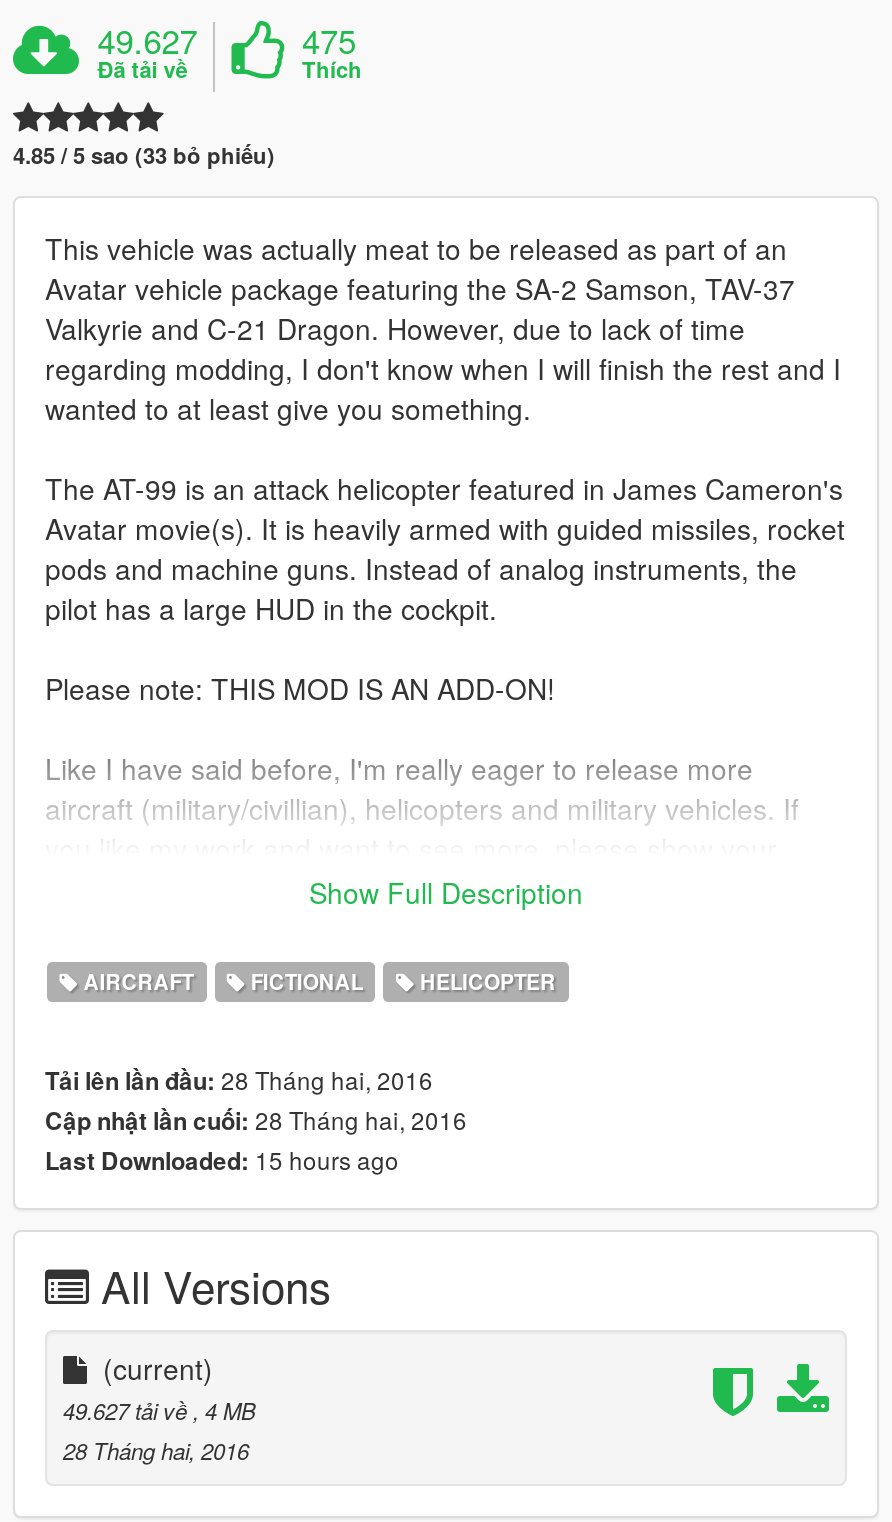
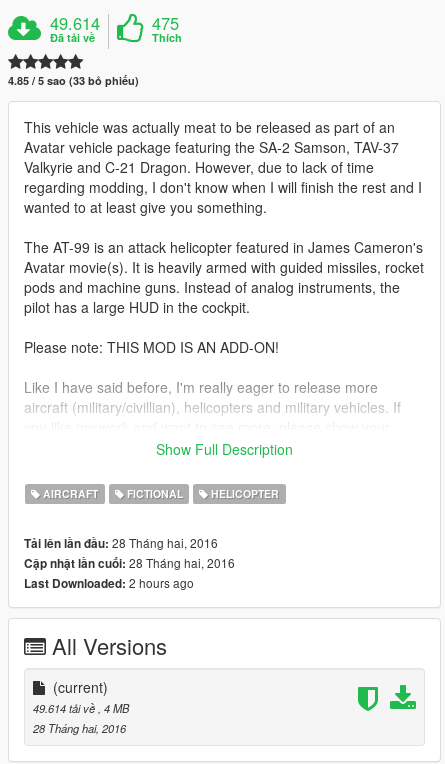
[97,16,197,64] 49.627 -> [50,11,100,35] 49.614
[45,1142,399,1178] Last Downloaded: 15 hours ago -> [24,574,194,592] Last Downloaded: 2 hours ago
[63,1394,255,1426] 49.627 tải về, 4 MB -> [33,700,129,716] 49.614 tải về, 4 MB

